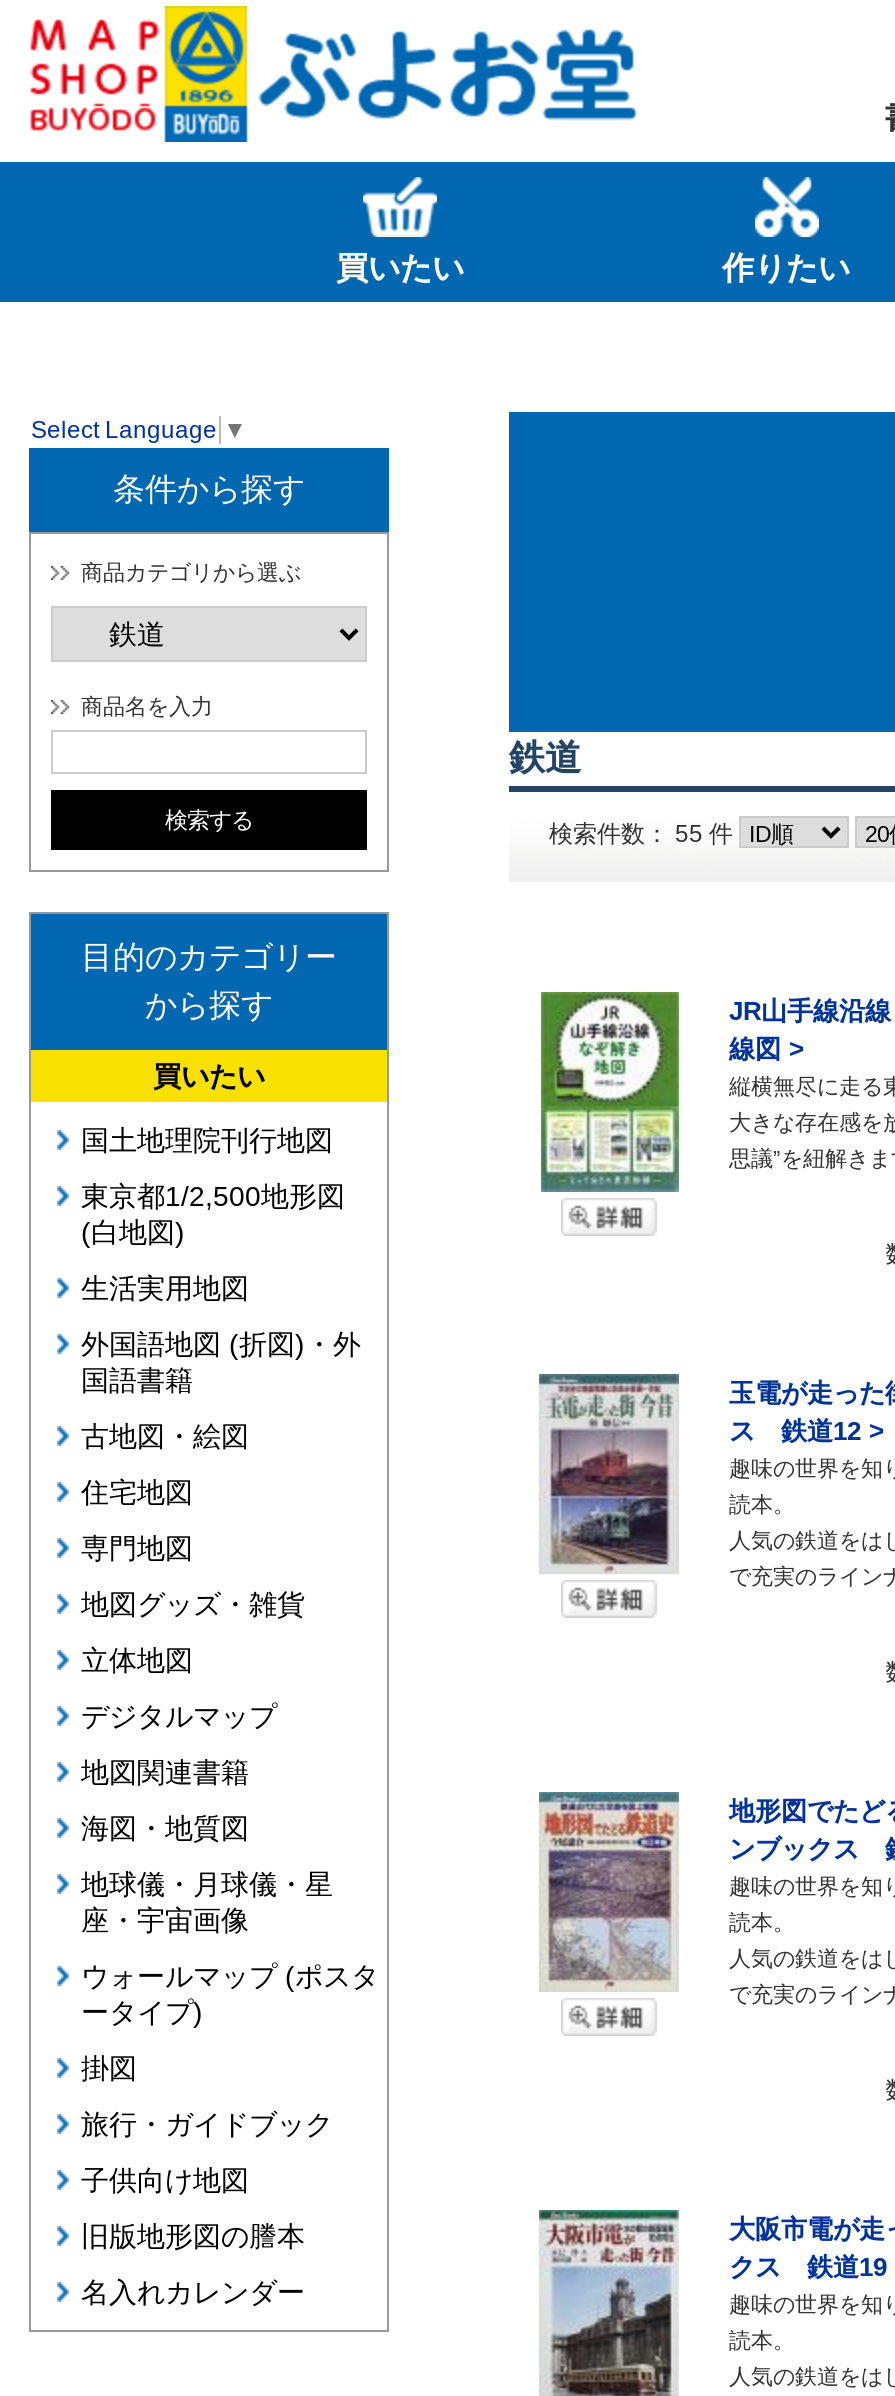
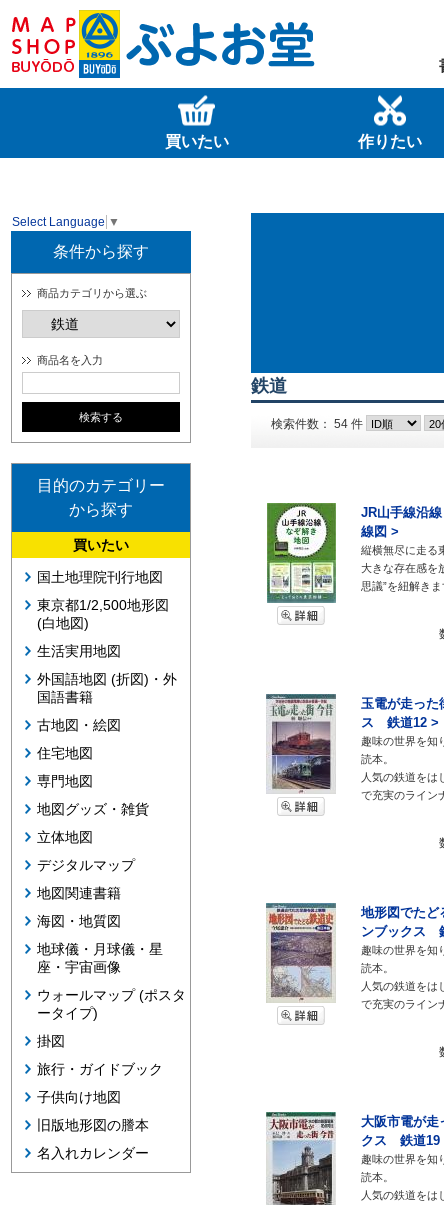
[549,820,739,848] 検索件数： 55 件 -> [271,417,366,431] 検索件数： 54 件

